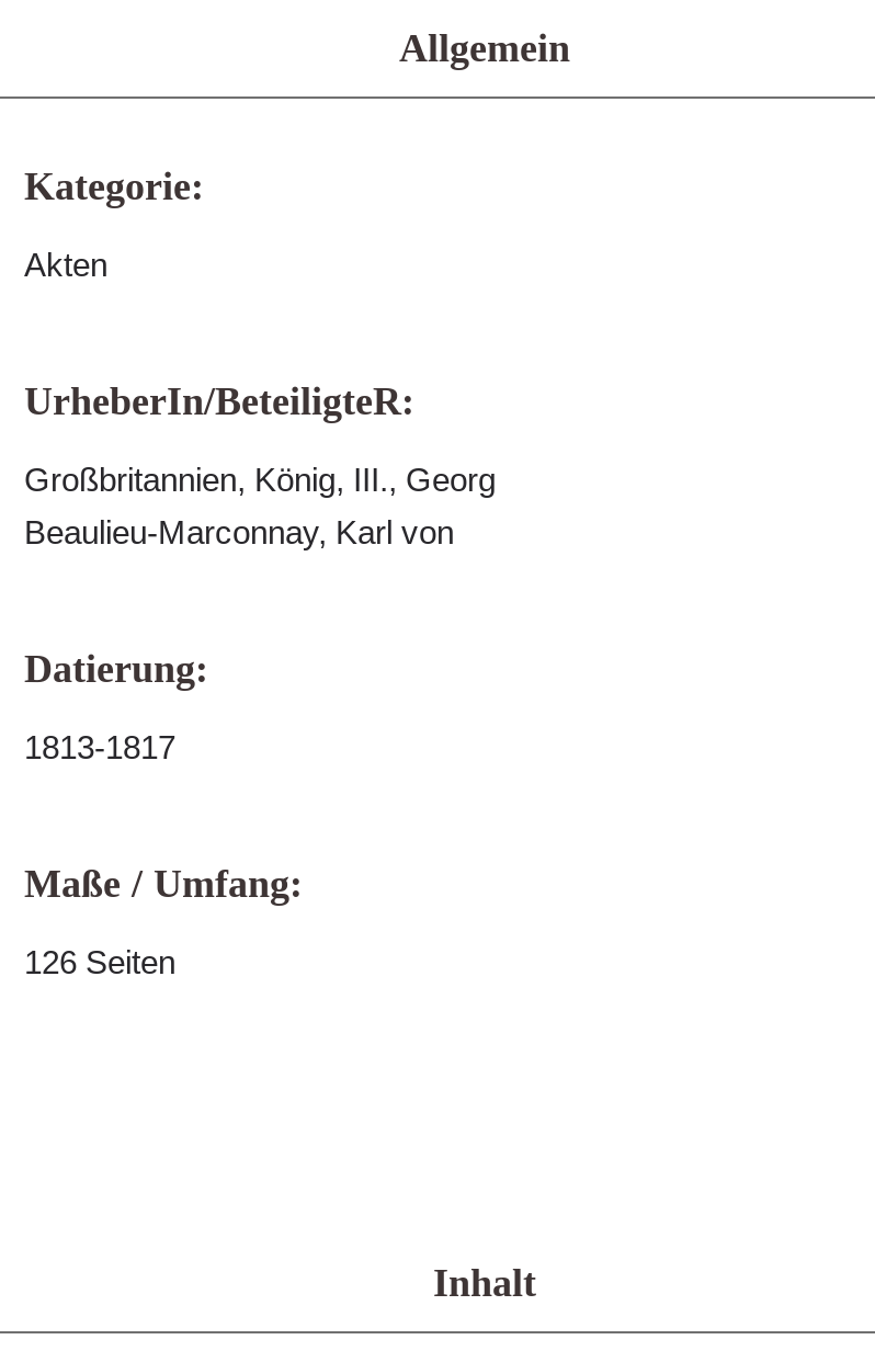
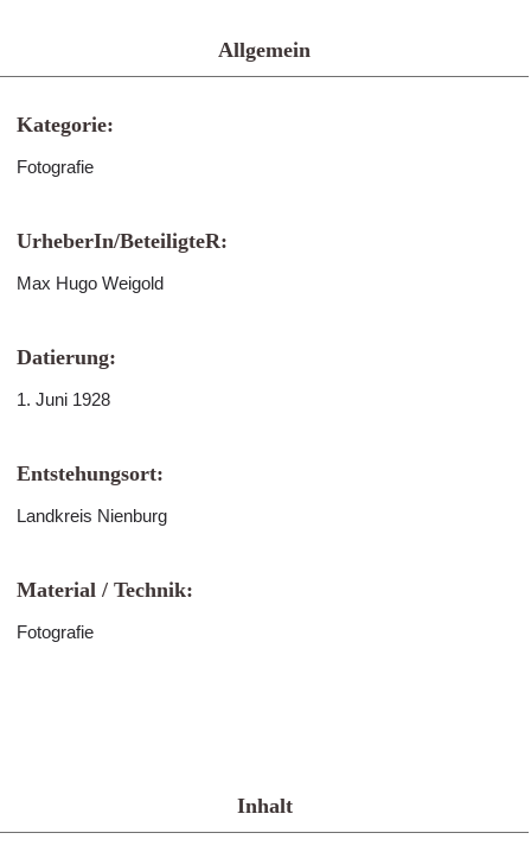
[24,246,107,283] Akten -> [17,157,94,177] Fotografie
[24,461,496,550] Großbritannien, König, III., Georg | Beaulieu-Marconnay, Karl von -> [17,273,164,293] Max Hugo Weigold
moved [24,647,208,691] -> [17,345,116,369]: Datierung:
[24,728,303,980] 1813-1817 | Maße / Umfang: | 126 Seiten -> [17,389,193,642] 1. Juni 1928 | Entstehungsort: | Landkreis Nienburg | Material / Technik: | Fotografie

